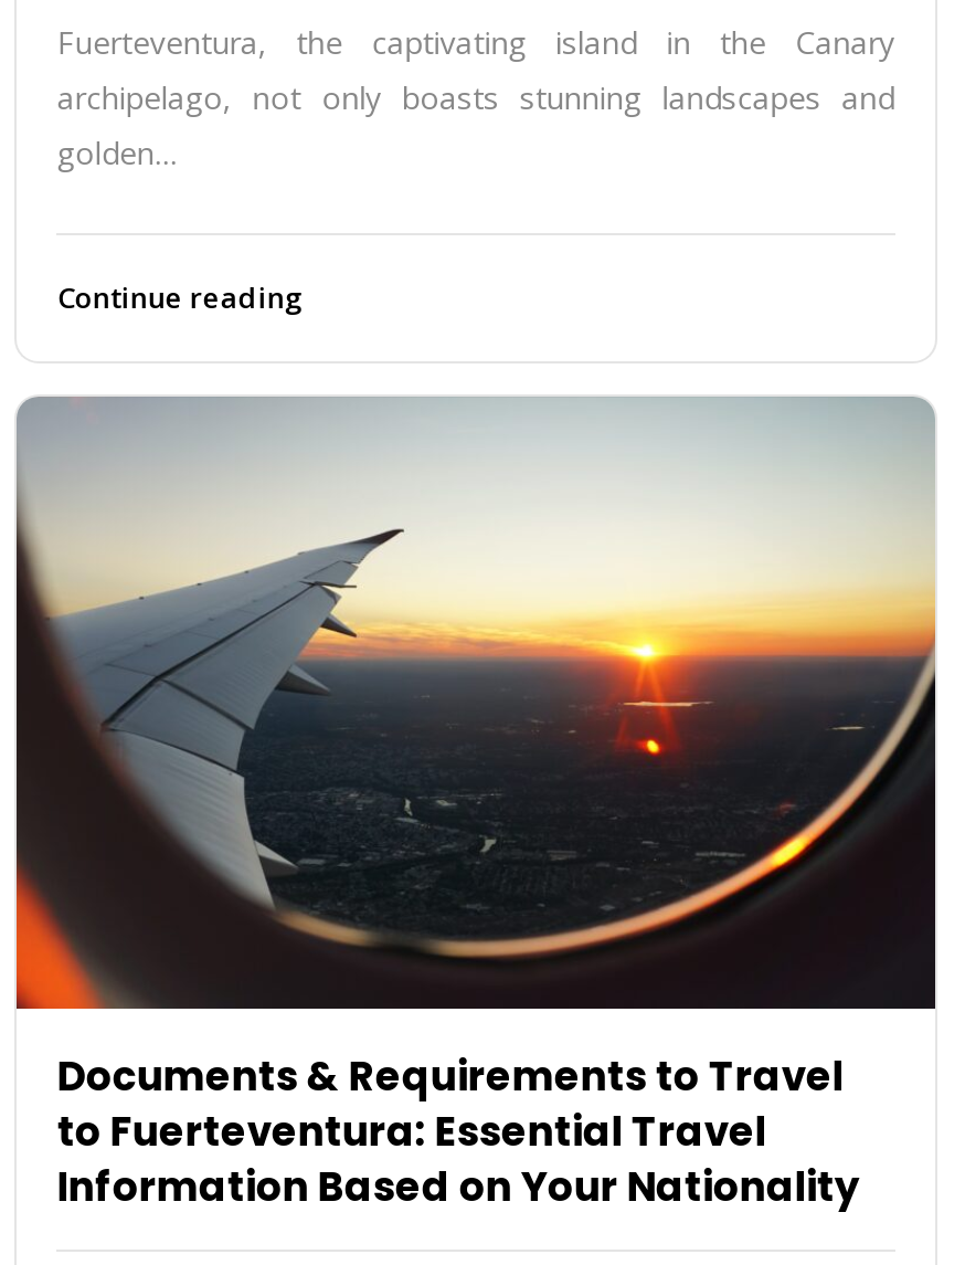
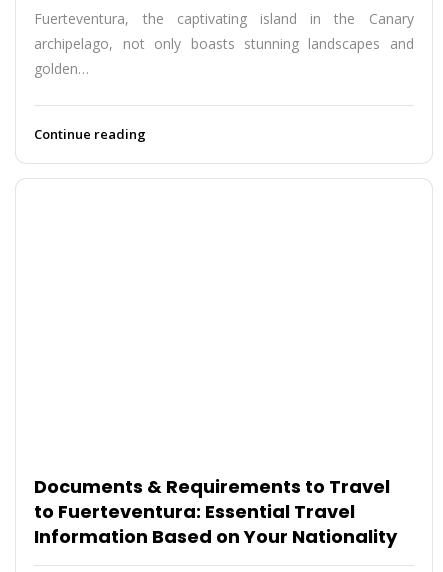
[14,394,937,1011] [image] -> none

